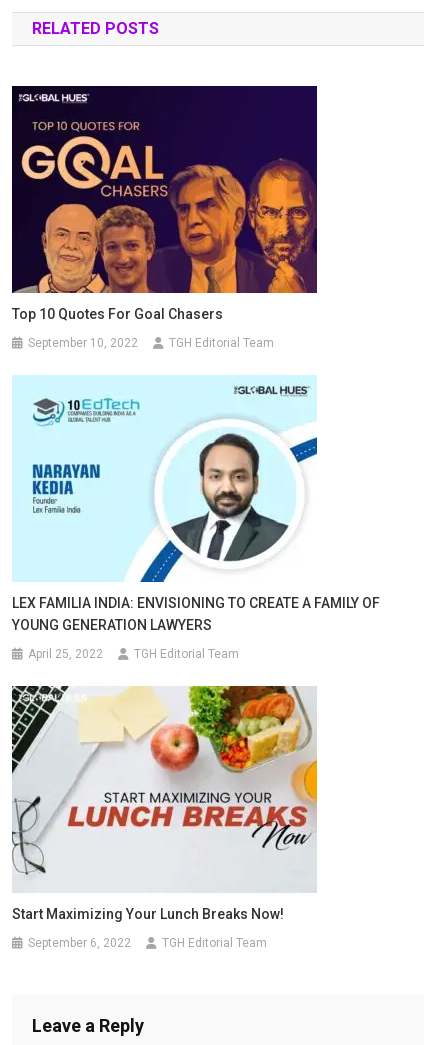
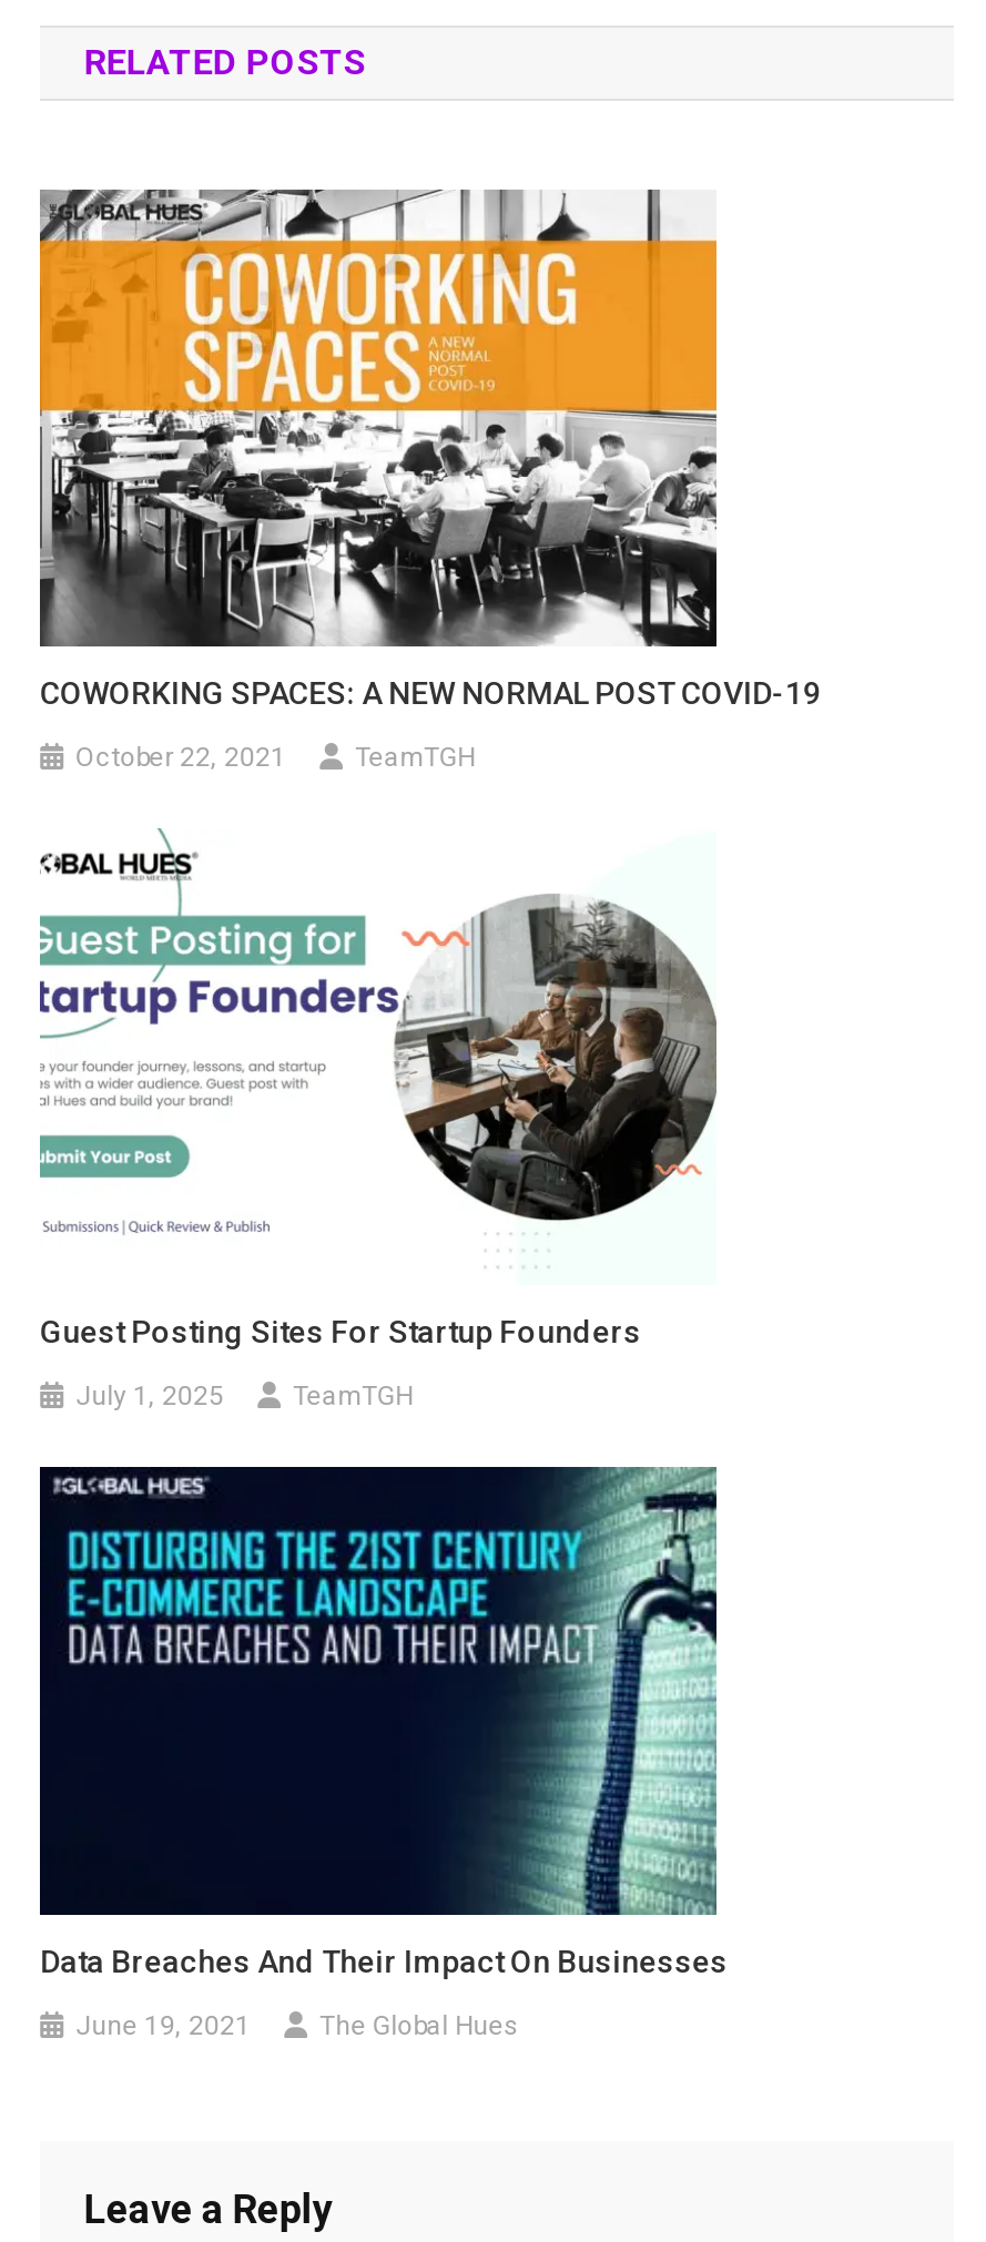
[11,85,318,322] [image] | Top 10 Quotes For Goal Chasers -> [38,187,821,711] [image] | COWORKING SPACES: A NEW NORMAL POST COVID-19
[28,336,274,350] September 10, 2022 | TGH Editorial Team -> [76,742,475,773] October 22, 2021 | TeamTGH
[12,375,380,633] [image] | LEX FAMILIA INDIA: ENVISIONING TO CREATE A FAMILY OF | YOUNG GENERATION LAWYERS -> [38,833,719,1349] [image] | Guest Posting Sites For Startup Founders
[28,647,239,661] April 25, 2022 | TGH Editorial Team -> [76,1380,413,1412] July 1, 2025 | TeamTGH
[11,685,318,922] [image] | Start Maximizing Your Lunch Breaks Now! -> [38,1465,728,1980] [image] | Data Breaches And Their Impact On Businesses
[28,936,267,950] September 6, 2022 | TGH Editorial Team -> [76,2011,519,2042] June 19, 2021 | The Global Hues

